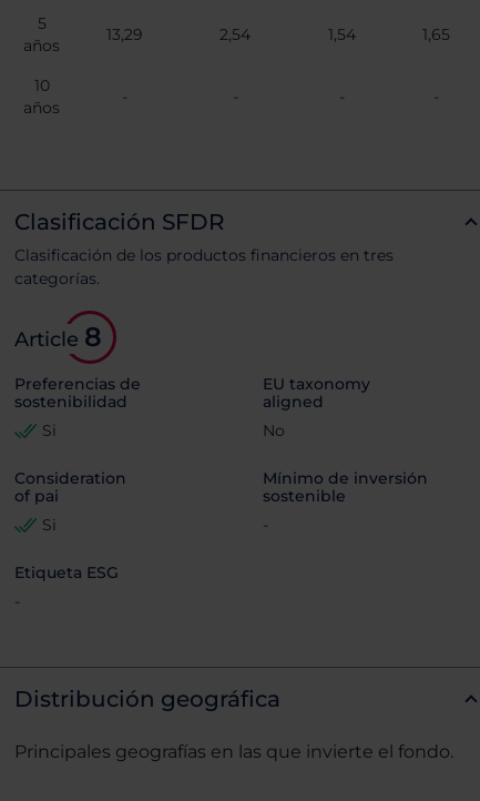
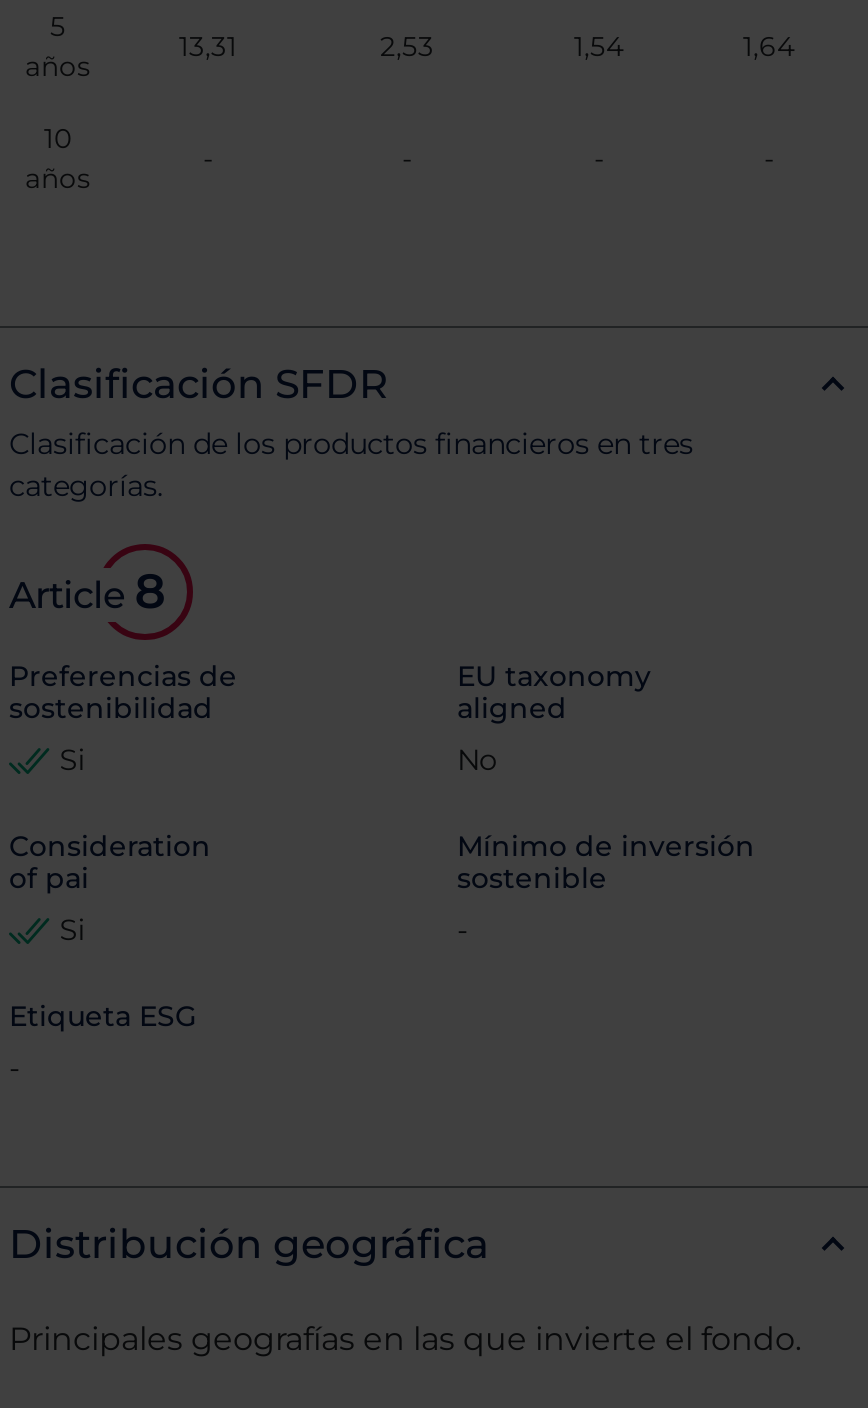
[106,26,143,44] 13,29 -> [179,31,237,63] 13,31
[219,26,251,44] 2,54 -> [380,31,434,63] 2,53
[422,26,450,44] 1,65 -> [743,31,795,63] 1,64

